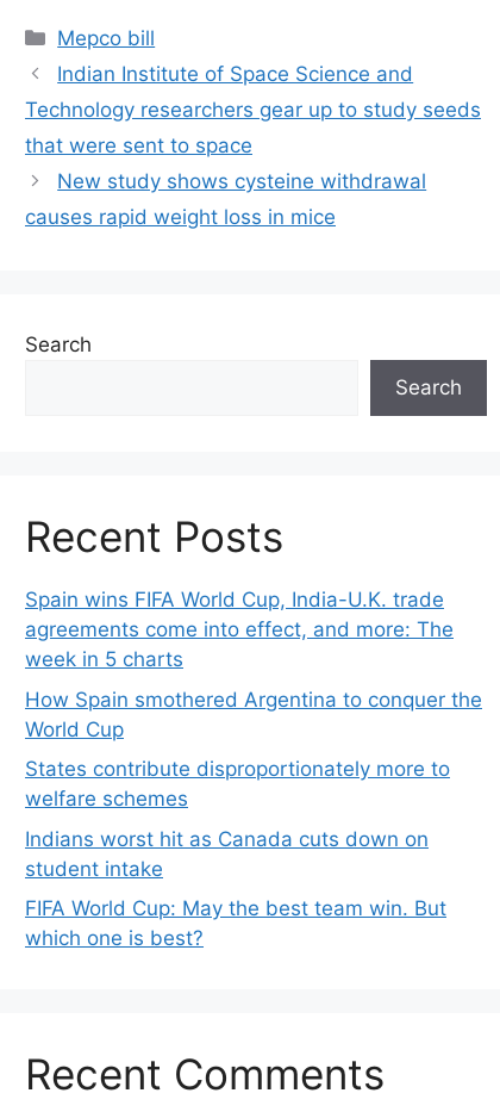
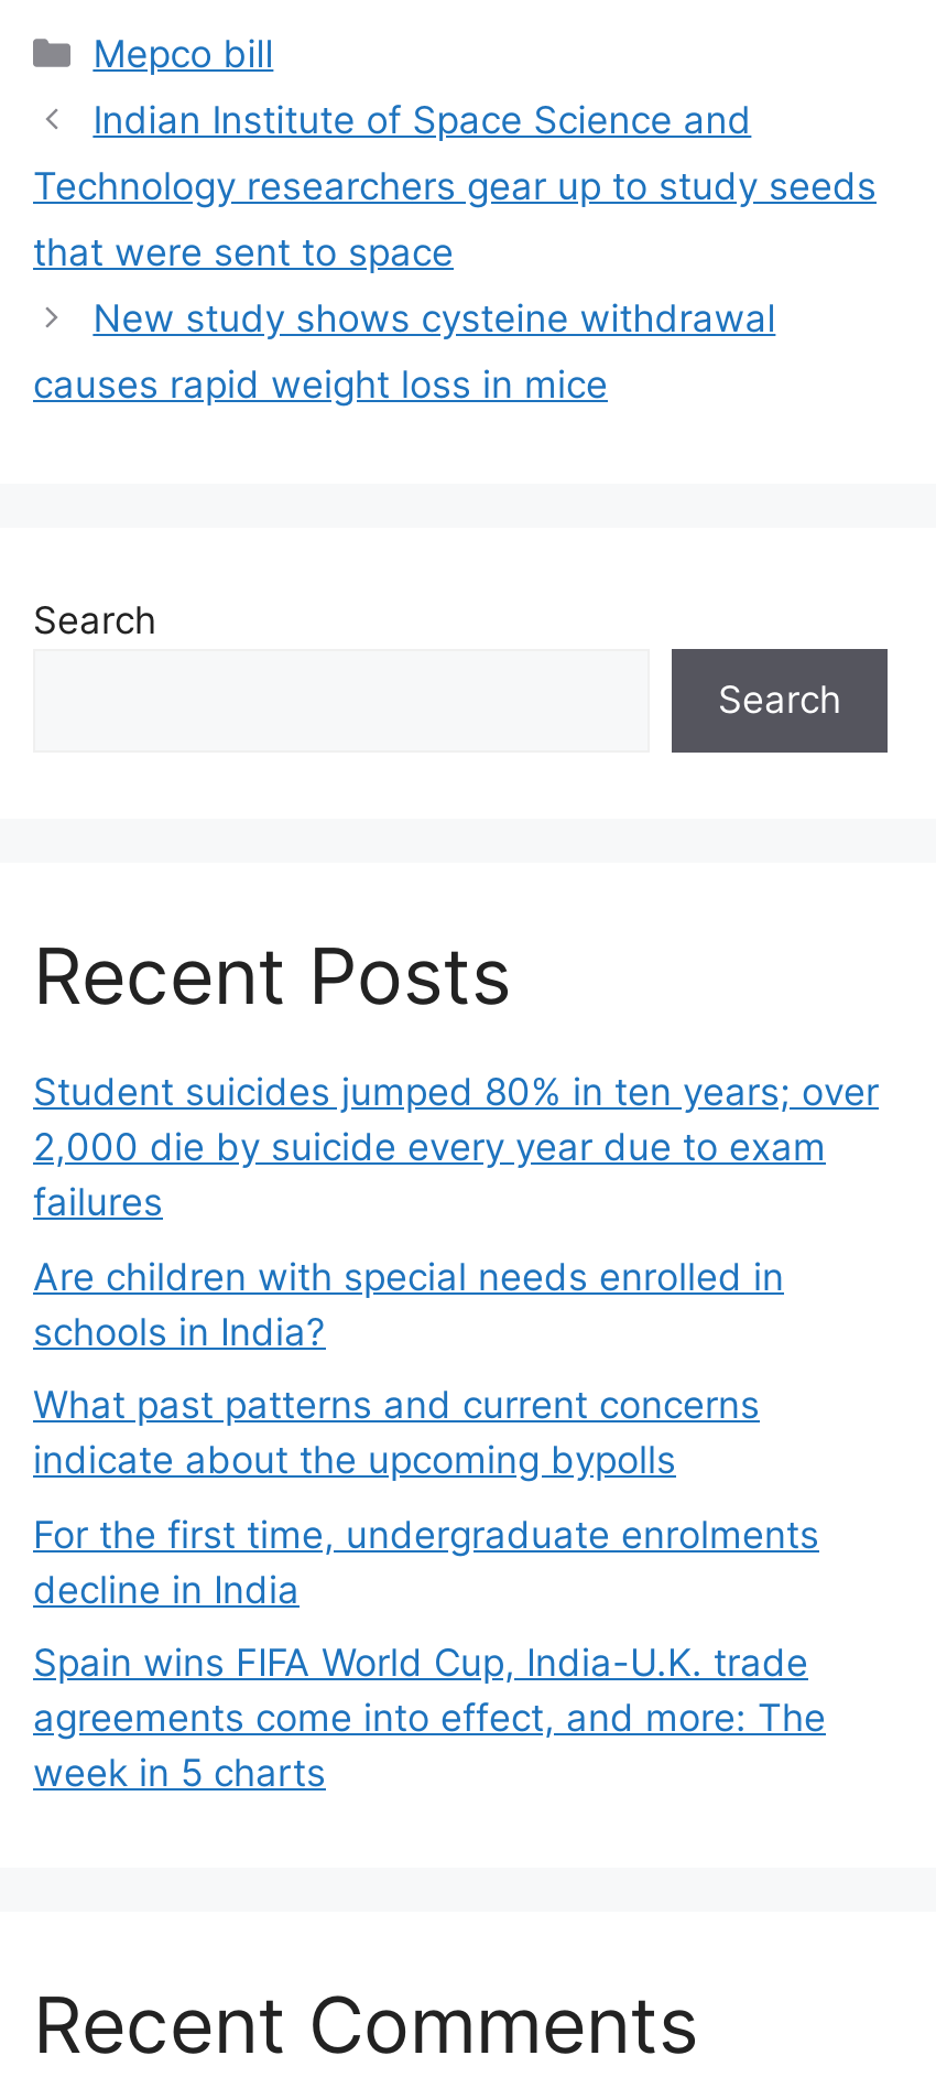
none -> [33,1070,879,1611] Student suicides jumped 80% in ten years; over | 2,000 die by suicide every year due to exam | failures | Are children with special needs enrolled in | schools in India? | What past patterns and current concerns | indicate about the upcoming bypolls | For the first time, undergraduate enrolments | decline in India
moved [25,588,454,671] -> [33,1641,826,1795]: Spain wins FIFA World Cup, India-U.K. trade | agreements come into effect, and more: The | week in 5 charts
[25,687,482,950] How Spain smothered Argentina to conquer the | World Cup | States contribute disproportionately more to | welfare schemes | Indians worst hit as Canada cuts down on | student intake | FIFA World Cup: May the best team win. But | which one is best? -> none

